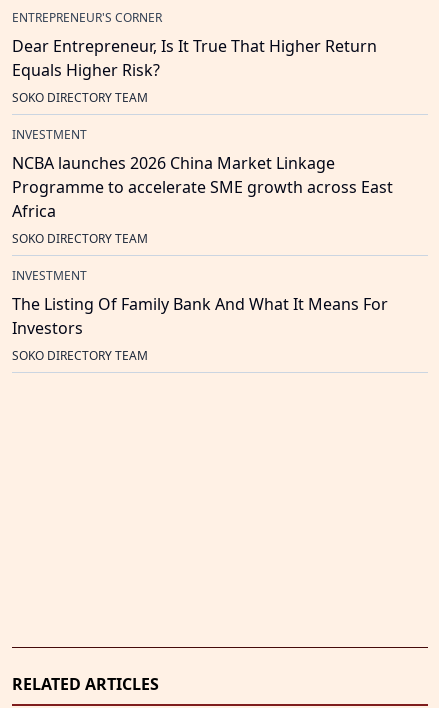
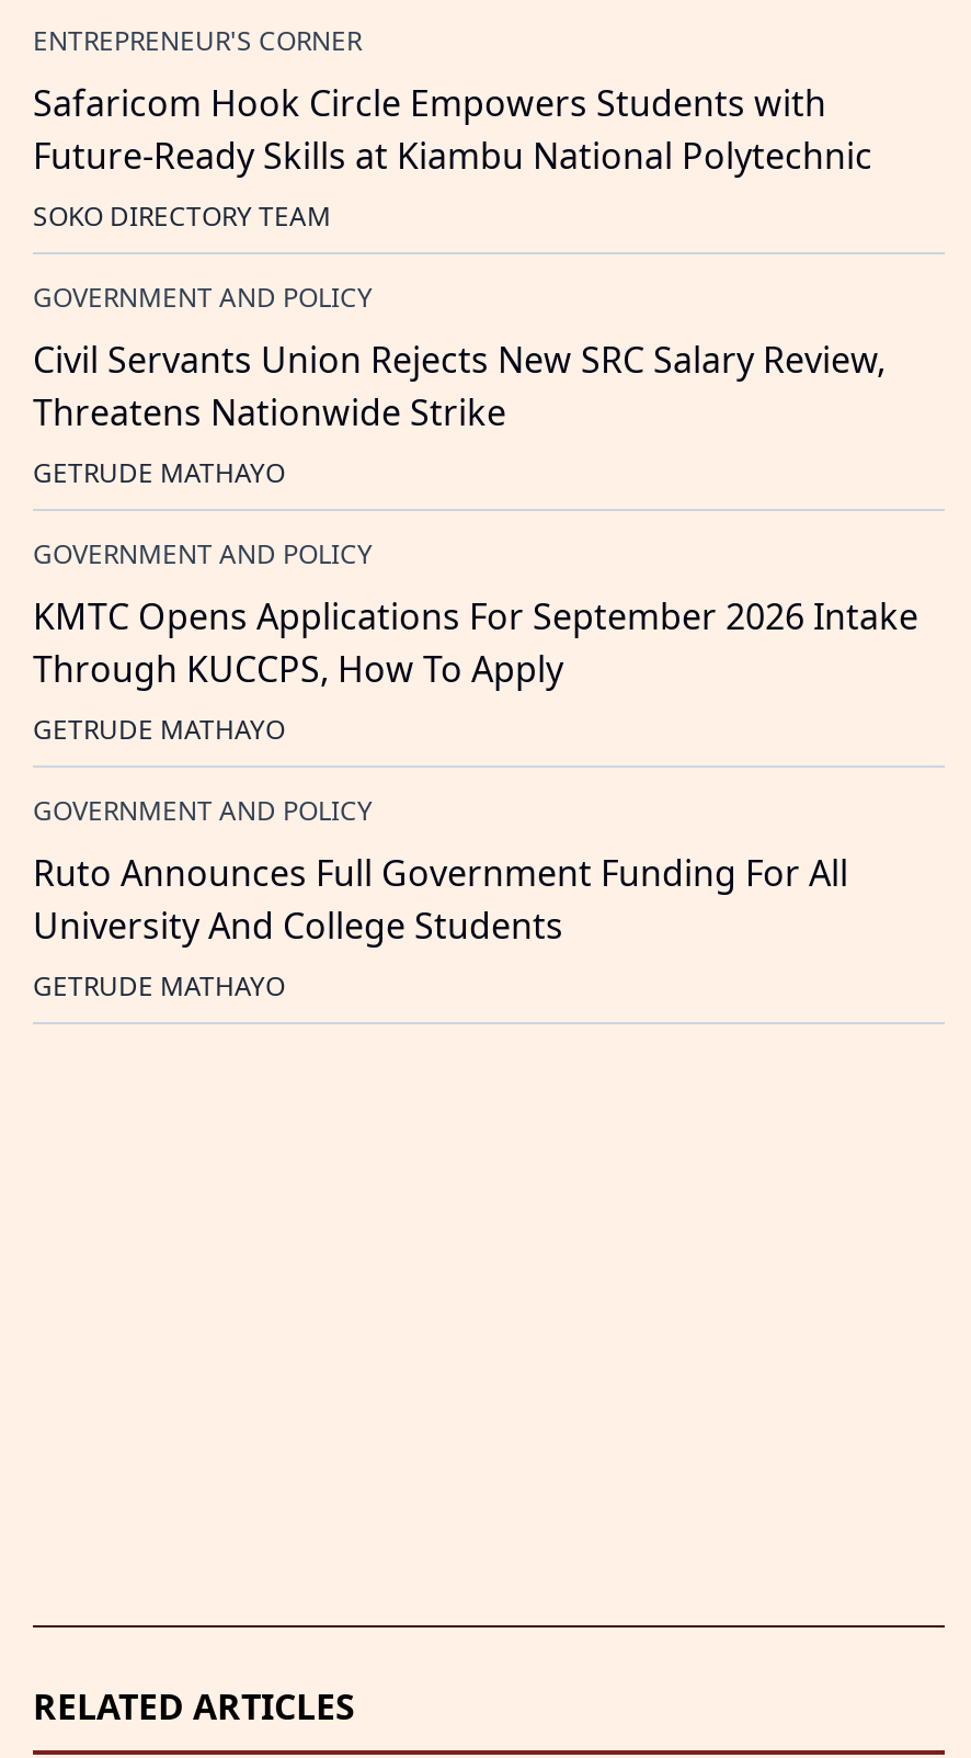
[12,35,377,81] Dear Entrepreneur, Is It True That Higher Return | Equals Higher Risk? -> [33,79,872,180] Safaricom Hook Circle Empowers Students with | Future-Ready Skills at Kiambu National Polytechnic
[12,126,393,364] INVESTMENT | NCBA launches 2026 China Market Linkage | Programme to accelerate SME growth across East | Africa | SOKO DIRECTORY TEAM | INVESTMENT | The Listing Of Family Bank And What It Means For | Investors | SOKO DIRECTORY TEAM -> [33,278,918,1004] GOVERNMENT AND POLICY | Civil Servants Union Rejects New SRC Salary Review, | Threatens Nationwide Strike | GETRUDE MATHAYO | GOVERNMENT AND POLICY | KMTC Opens Applications For September 2026 Intake | Through KUCCPS, How To Apply | GETRUDE MATHAYO | GOVERNMENT AND POLICY | Ruto Announces Full Government Funding For All | University And College Students | GETRUDE MATHAYO

